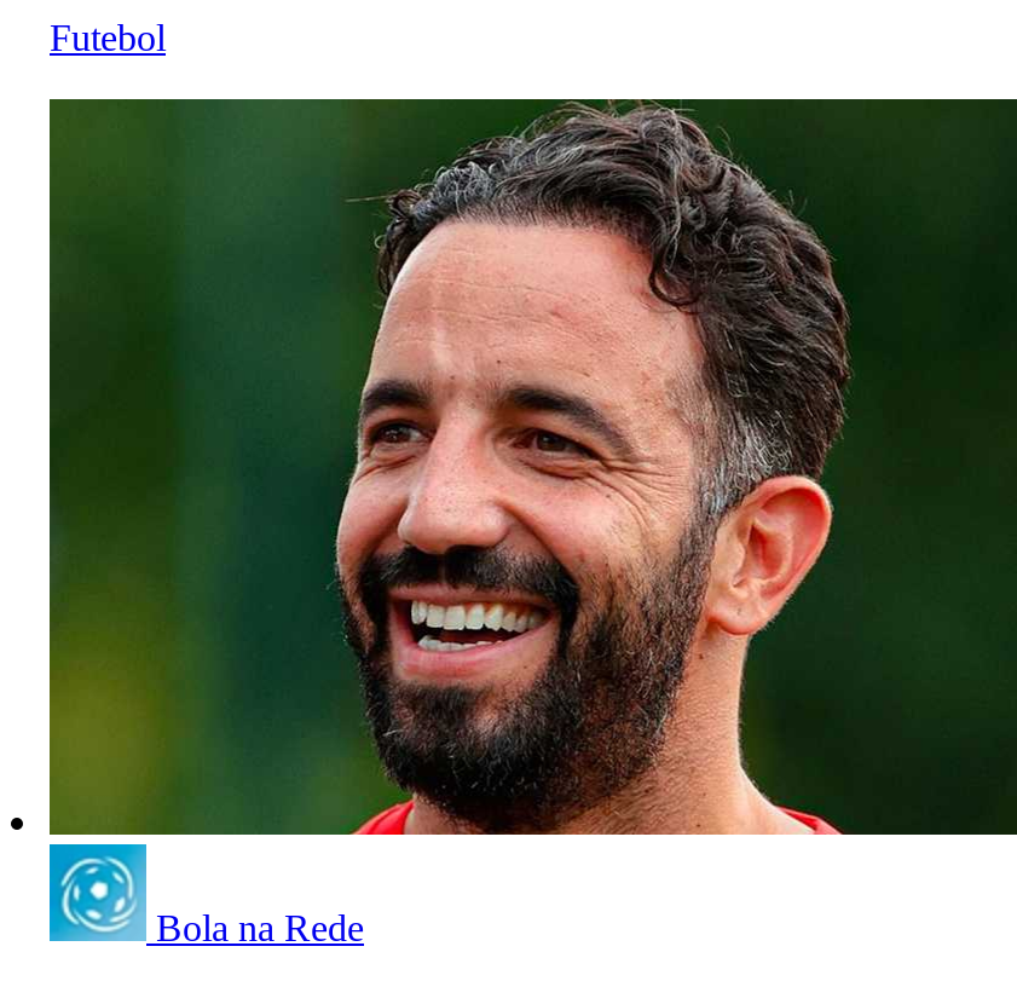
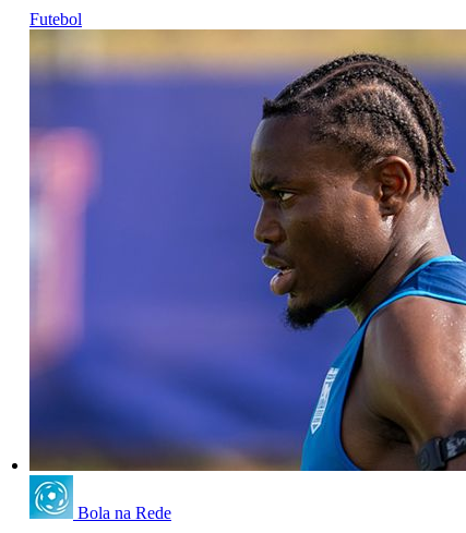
[47,59,1010,848] [image] -> [28,28,463,476] [image]

